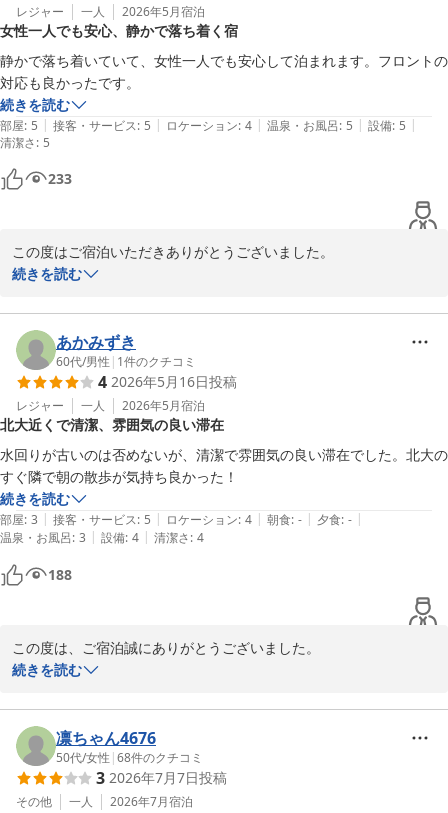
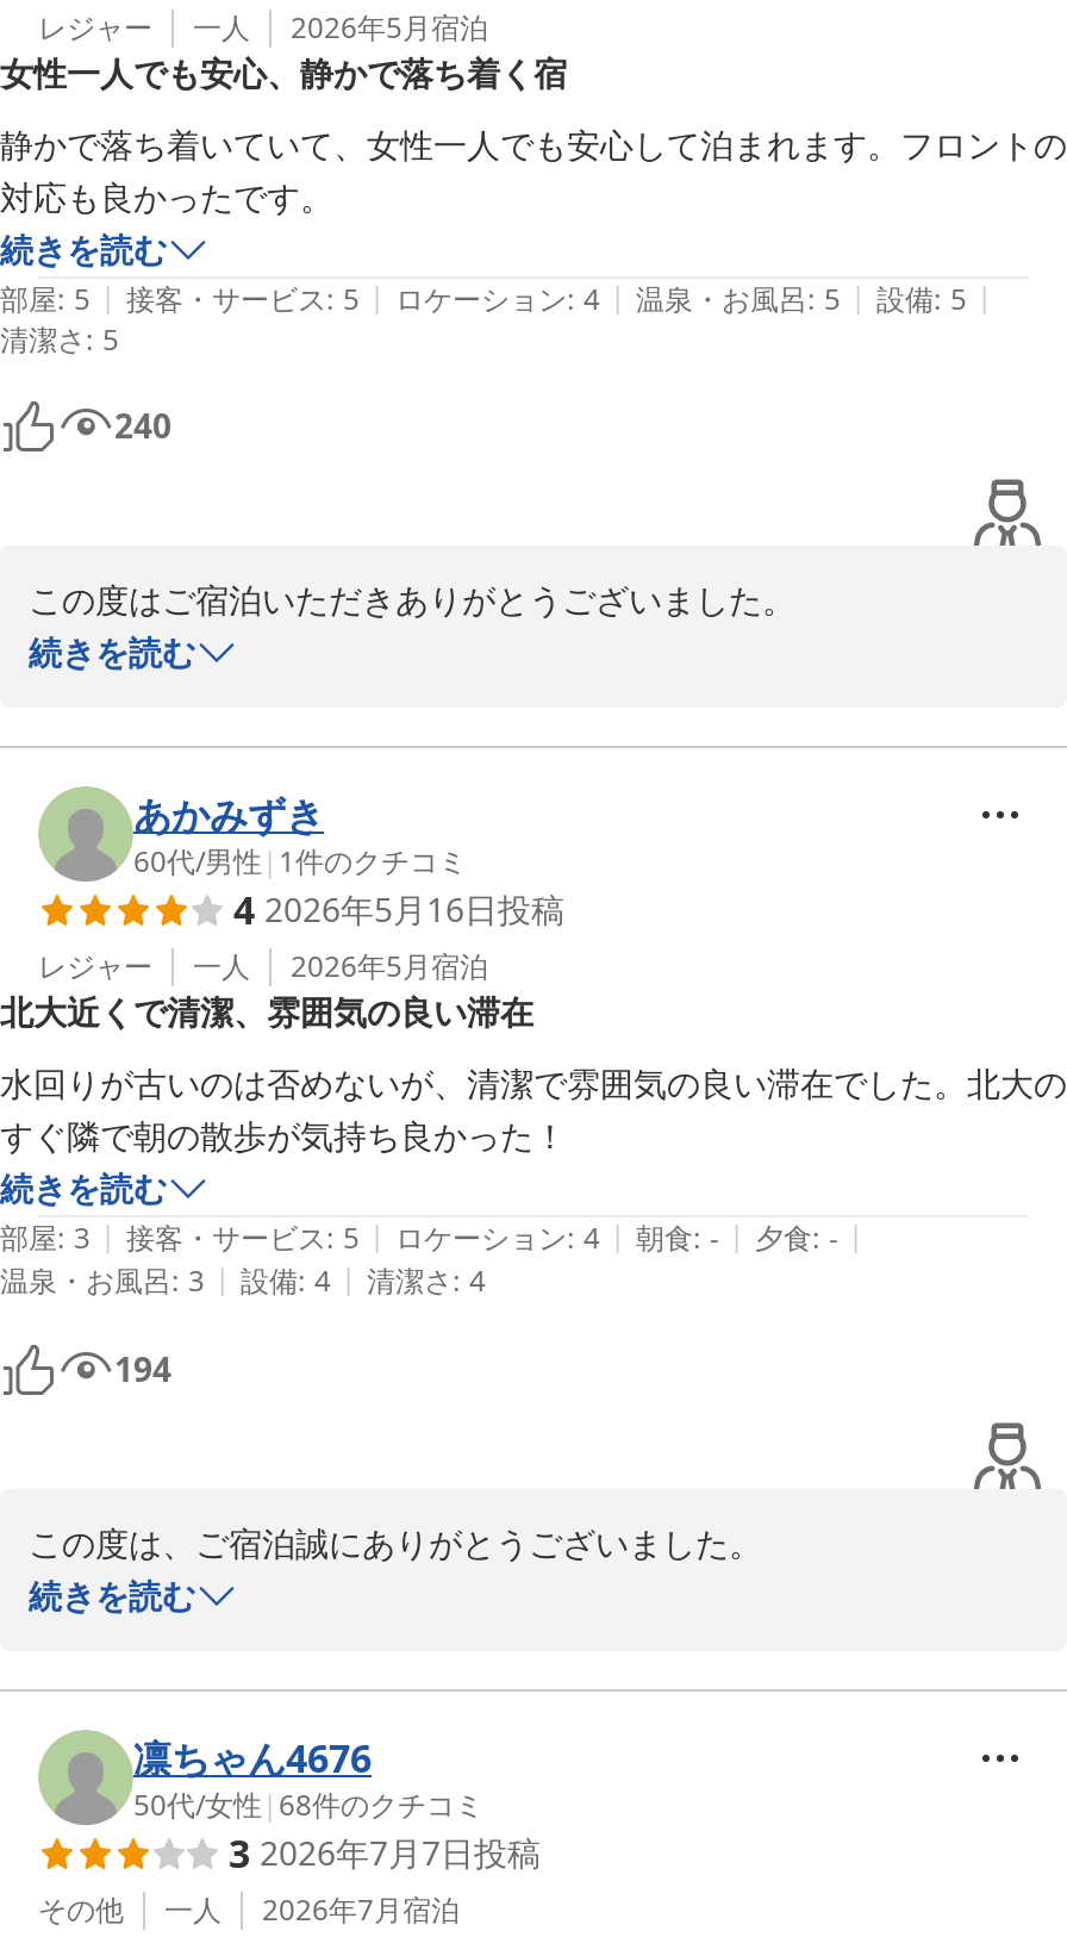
[48,169,72,188] 233 -> [114,403,171,448] 240
[48,565,72,584] 188 -> [114,1346,171,1391] 194

